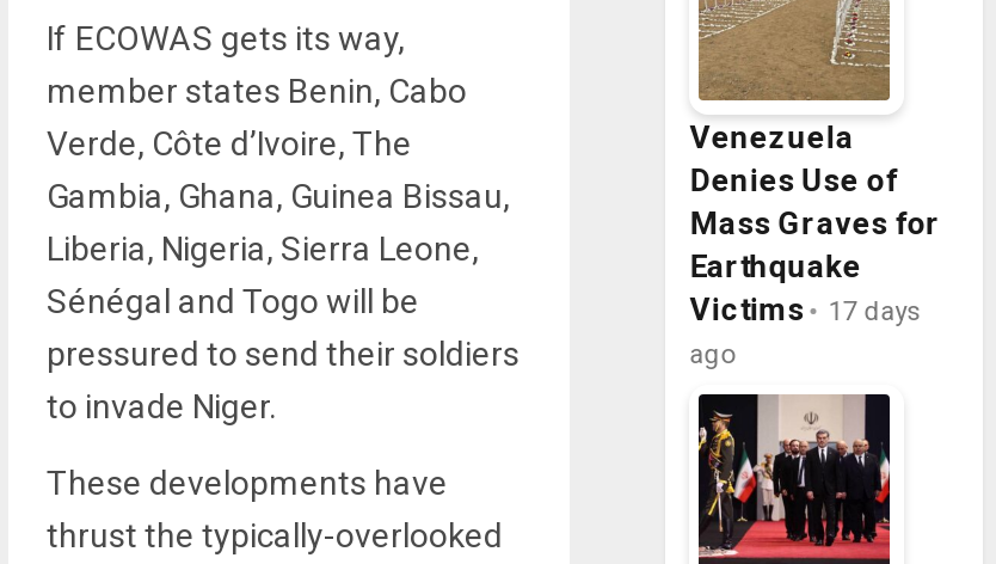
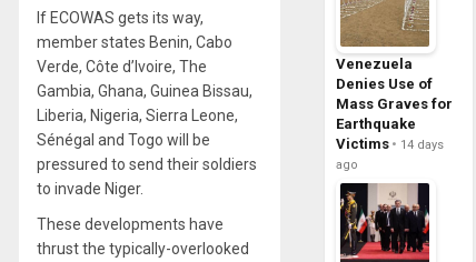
[690,291,921,326] Victims 17 days -> [336,135,444,152] Victims 14 days

